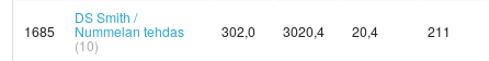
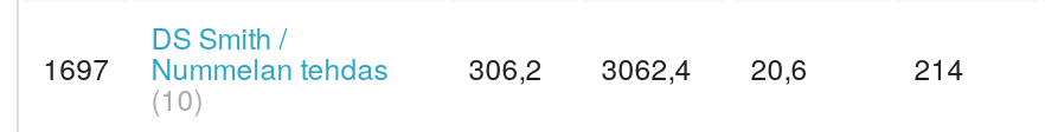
[24,22,184,41] 1685 Nummelan tehdas -> [43,48,388,88] 1697 Nummelan tehdas
[221,22,255,41] 302,0 -> [469,48,542,88] 306,2
[283,22,324,41] 3020,4 -> [601,48,691,88] 3062,4
[352,22,378,41] 20,4 -> [751,48,808,88] 20,6
[427,22,450,41] 211 -> [914,48,964,88] 214

